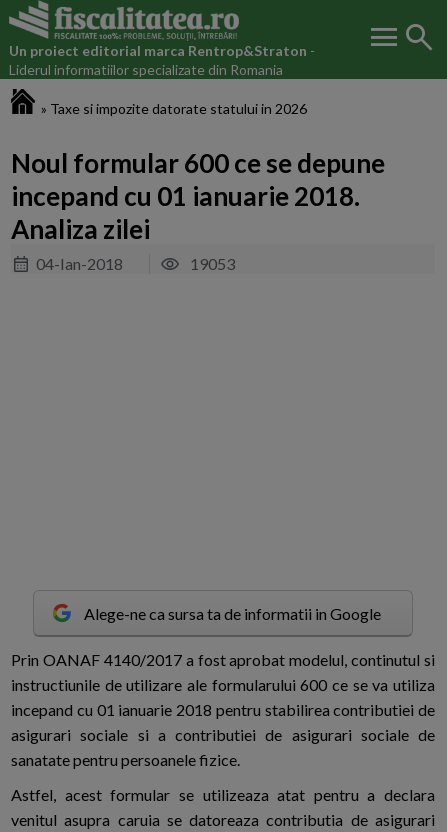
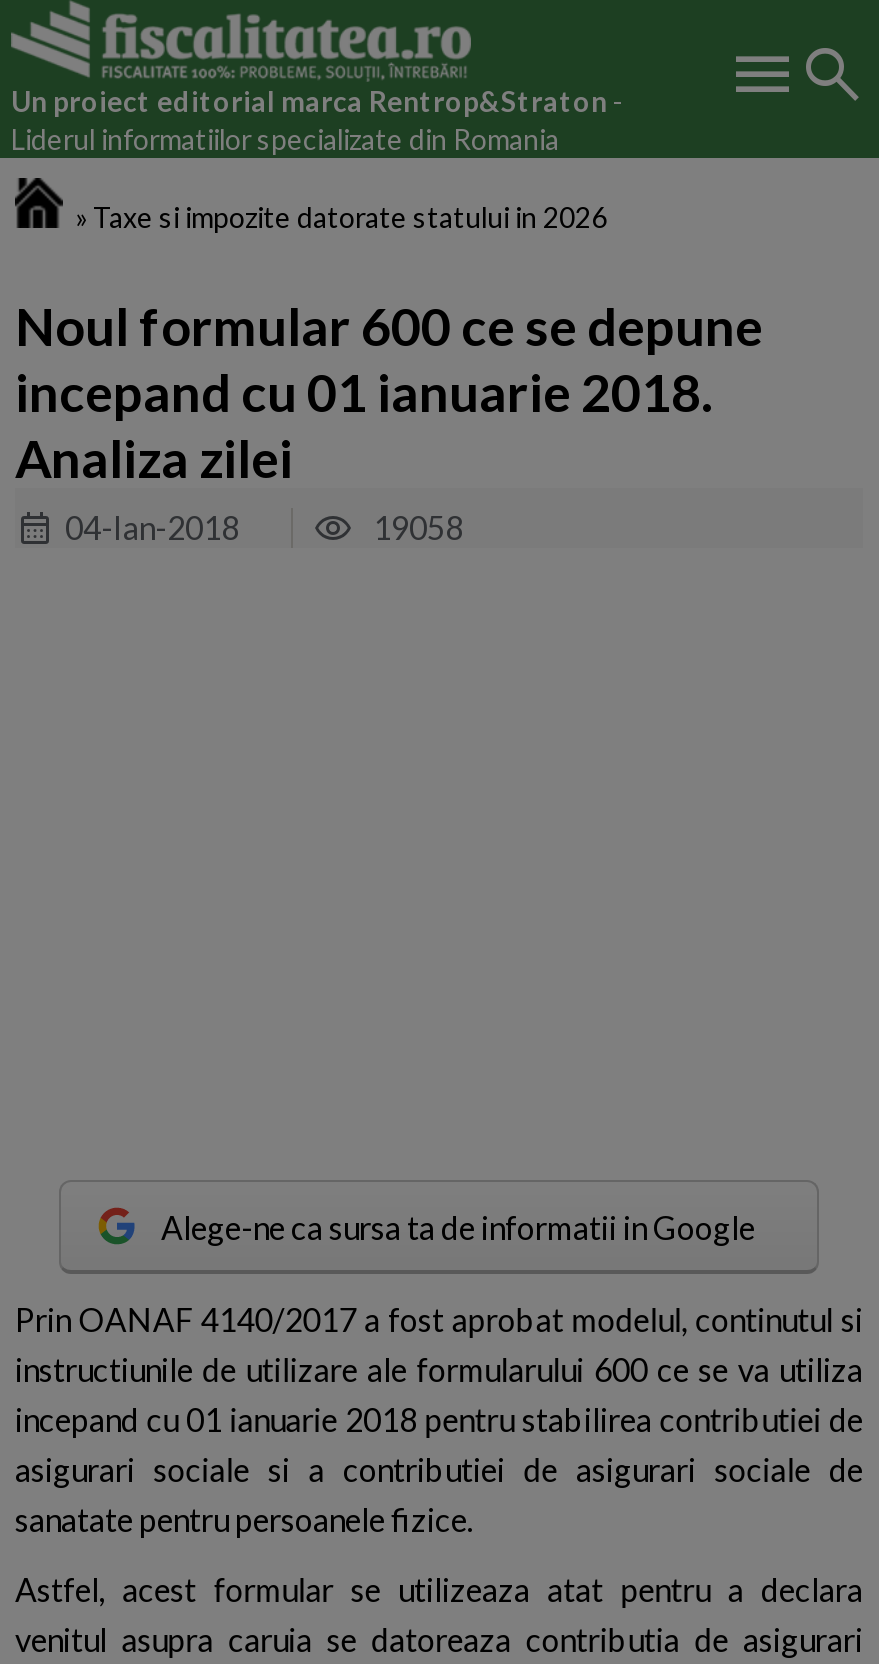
[190,254,235,273] 19053 -> [373,508,463,546] 19058

